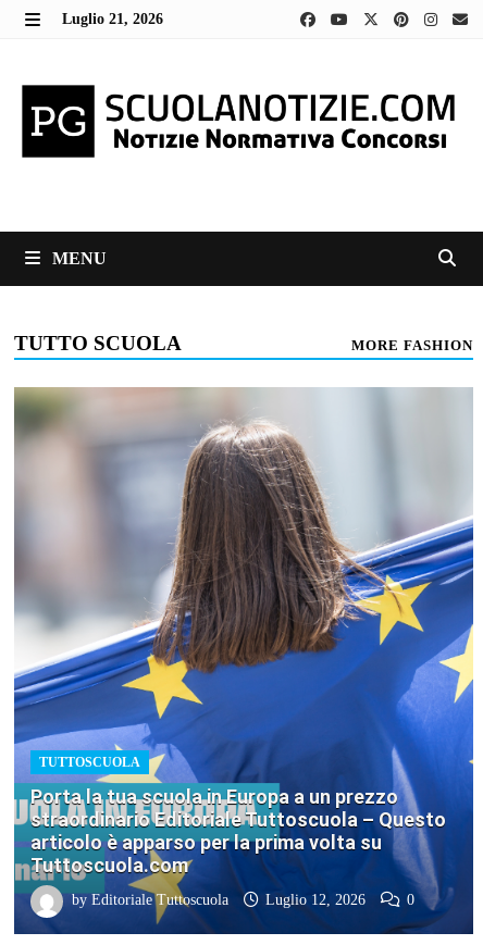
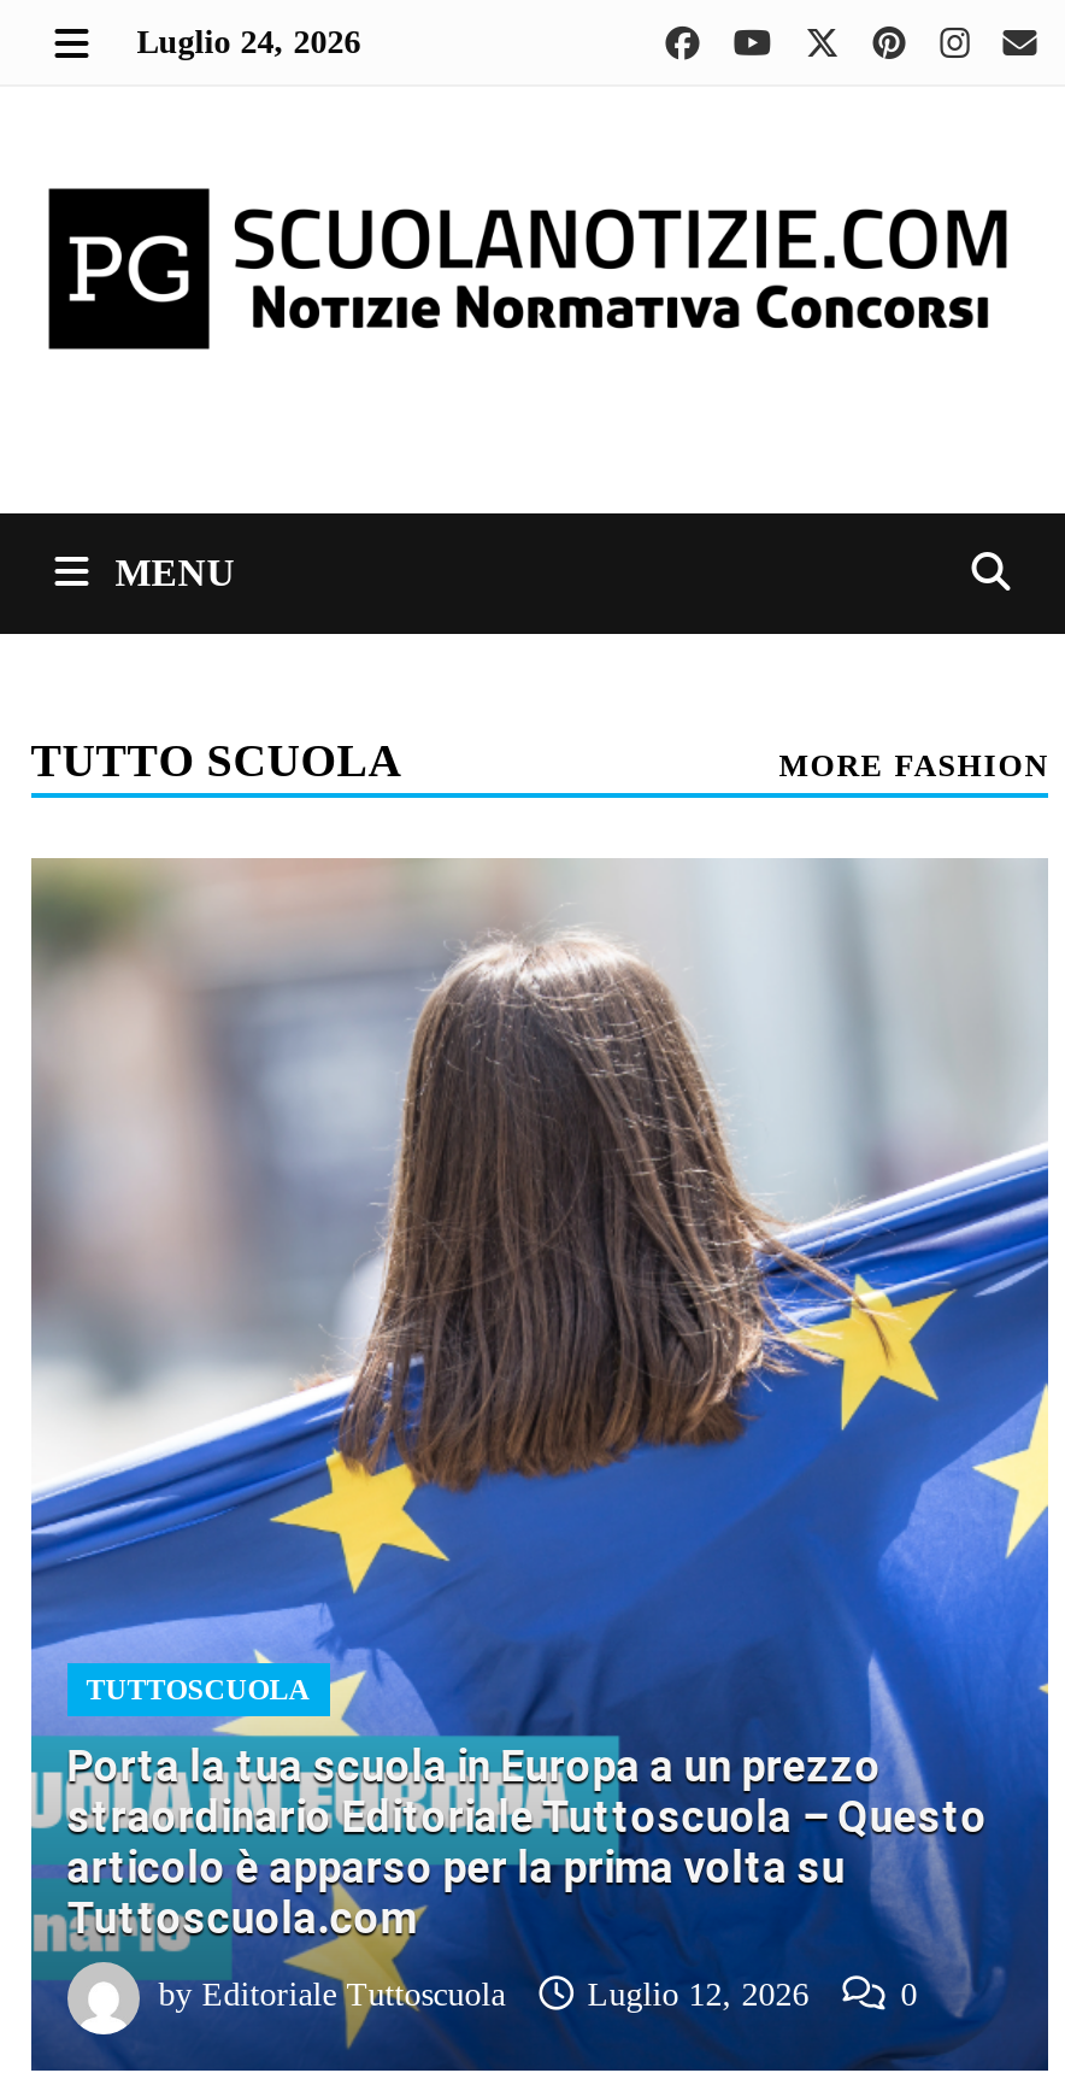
[62,11,163,27] Luglio 21, 2026 -> [137,24,361,60] Luglio 24, 2026

